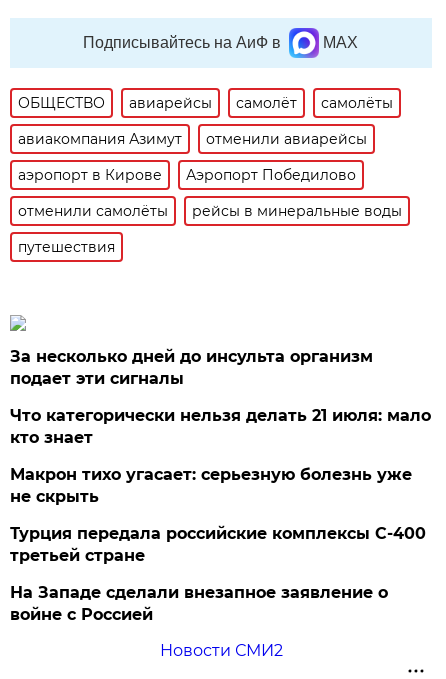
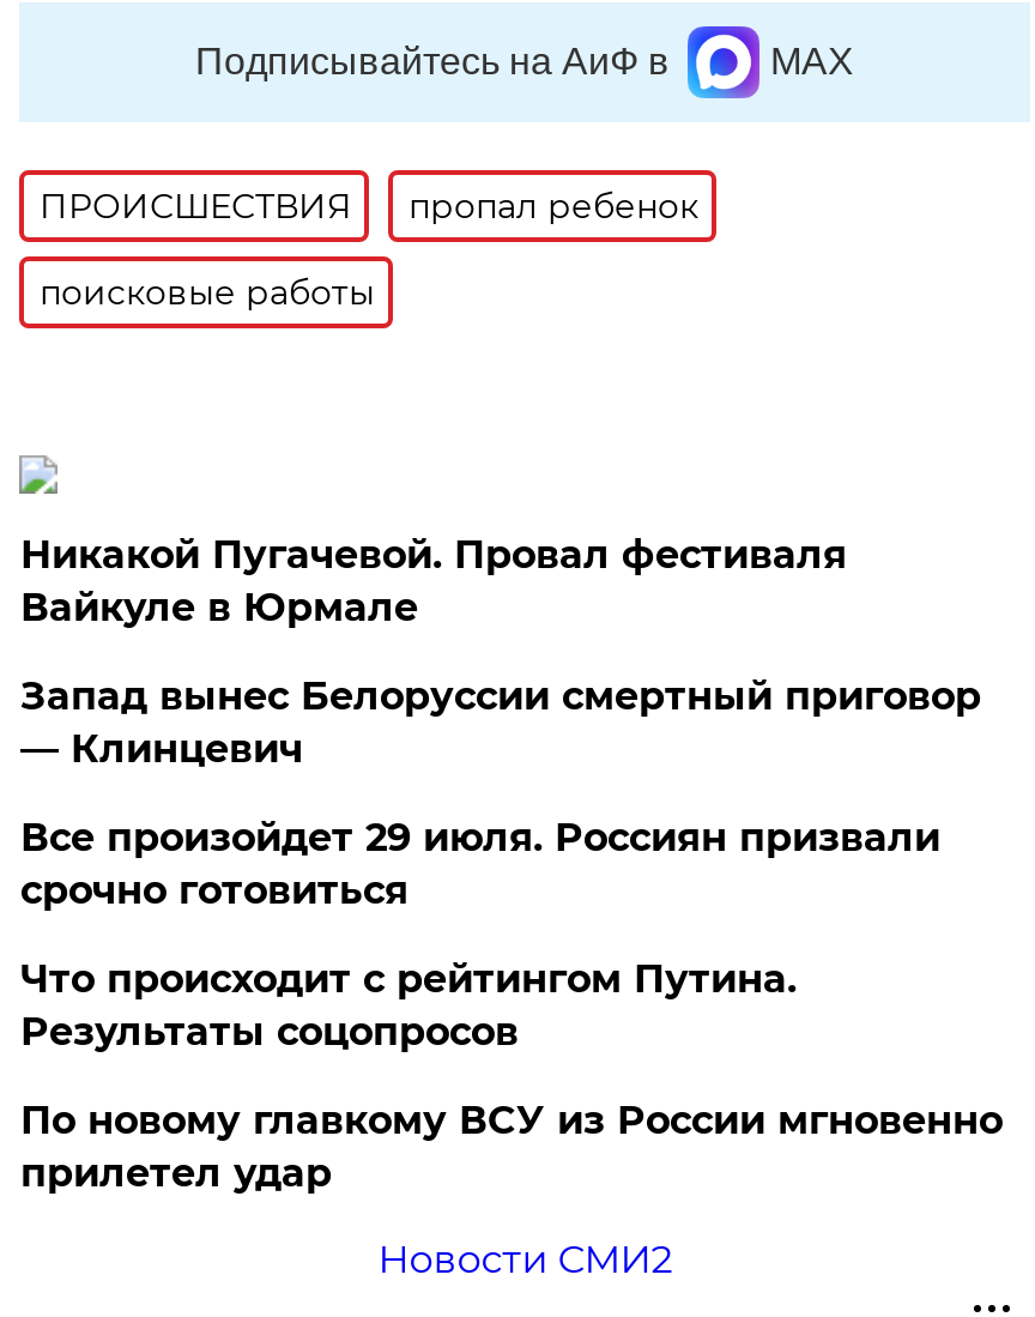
[18,94,402,256] ОБЩЕСТВО | авиарейсы | самолёт | самолёты | авиакомпания Азимут | отменили авиарейсы | аэропорт в Кирове | Аэропорт Победилово | отменили самолёты | рейсы в минеральные воды | путешествия -> [39,185,698,314] ПРОИСШЕСТВИЯ | пропал ребенок | поисковые работы
[10,347,431,624] За несколько дней до инсульта организм | подает эти сигналы | Что категорически нельзя делать 21 июля: мало | кто знает | Макрон тихо угасает: серьезную болезнь уже | не скрыть | Турция передала российские комплексы С-400 | третьей стране | На Западе сделали внезапное заявление о | войне с Россией -> [20,532,1002,1196] Никакой Пугачевой. Провал фестиваля | Вайкуле в Юрмале | Запад вынес Белоруссии смертный приговор | — Клинцевич | Все произойдет 29 июля. Россиян призвали | срочно готовиться | Что происходит с рейтингом Путина. | Результаты соцопросов | По новому главкому ВСУ из России мгновенно | прилетел удар

